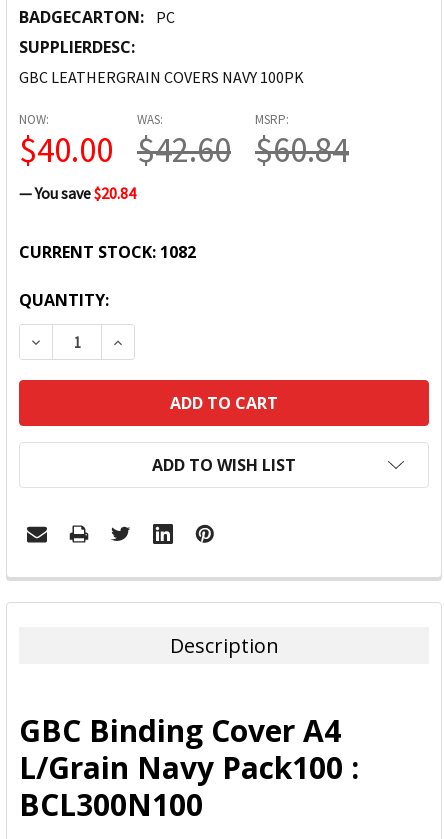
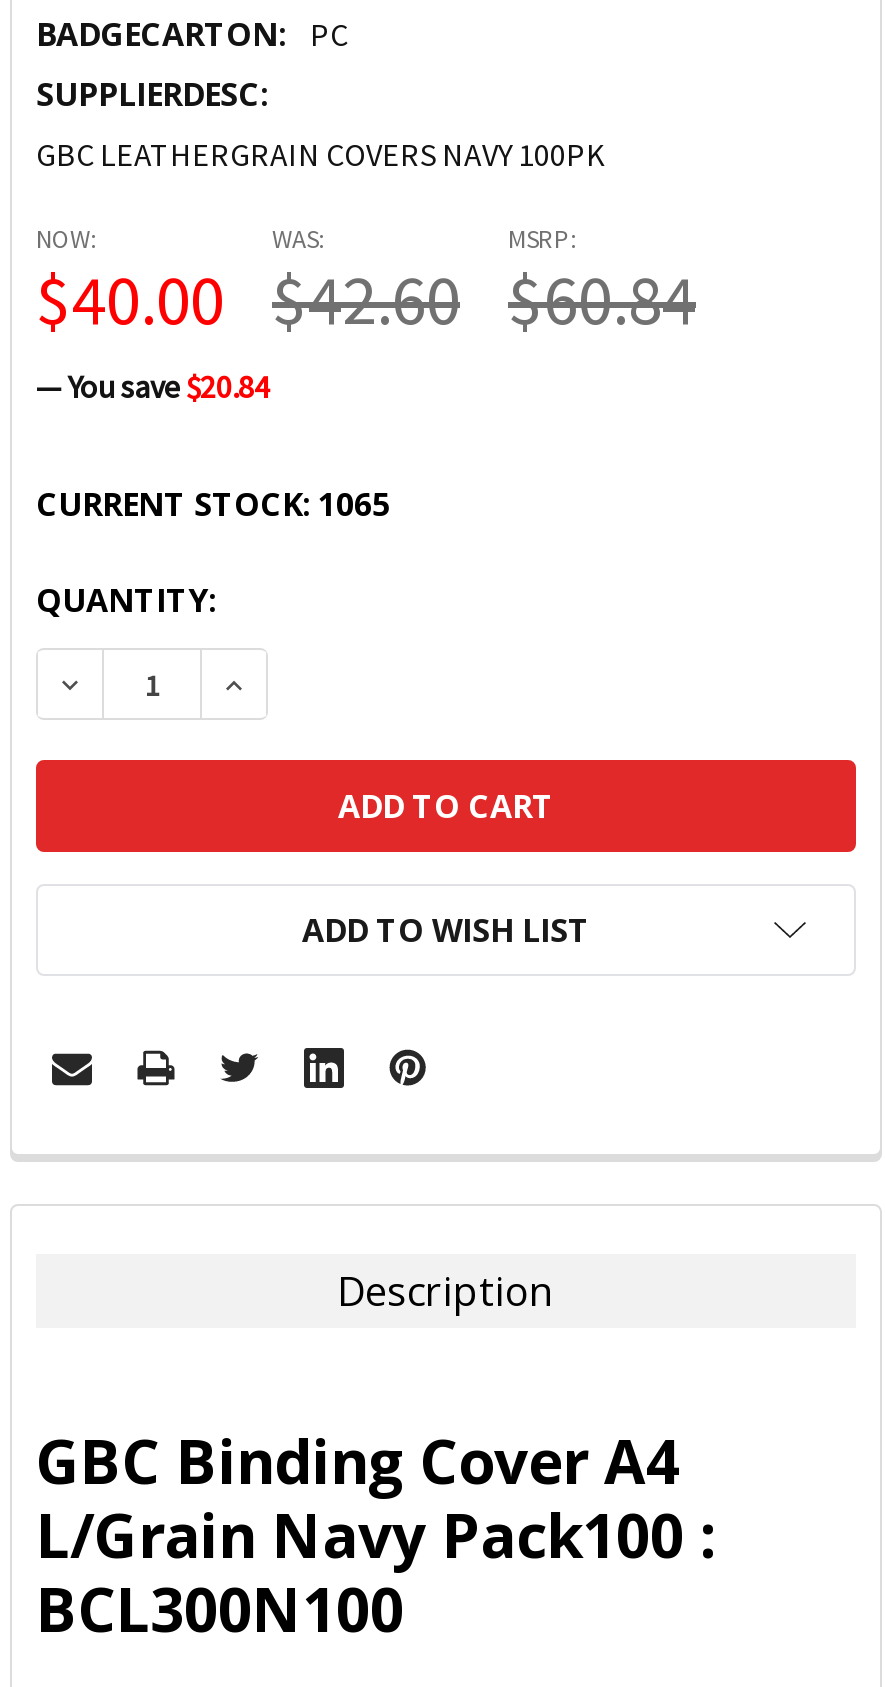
[19,241,196,263] CURRENT STOCK: 1082 -> [36,483,390,527] CURRENT STOCK: 1065

